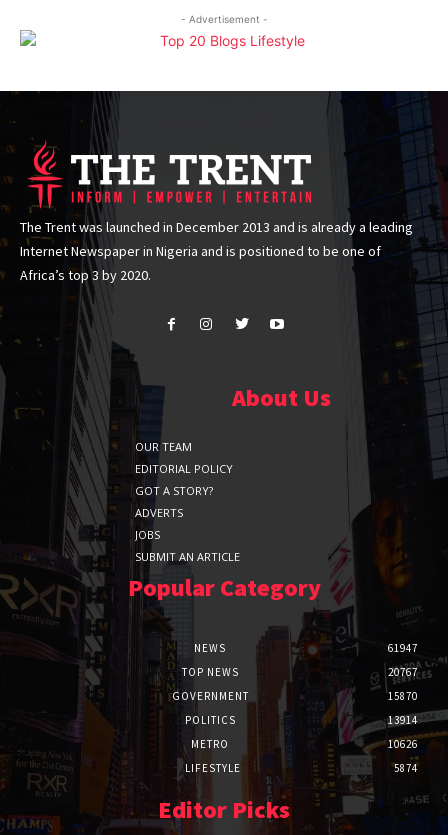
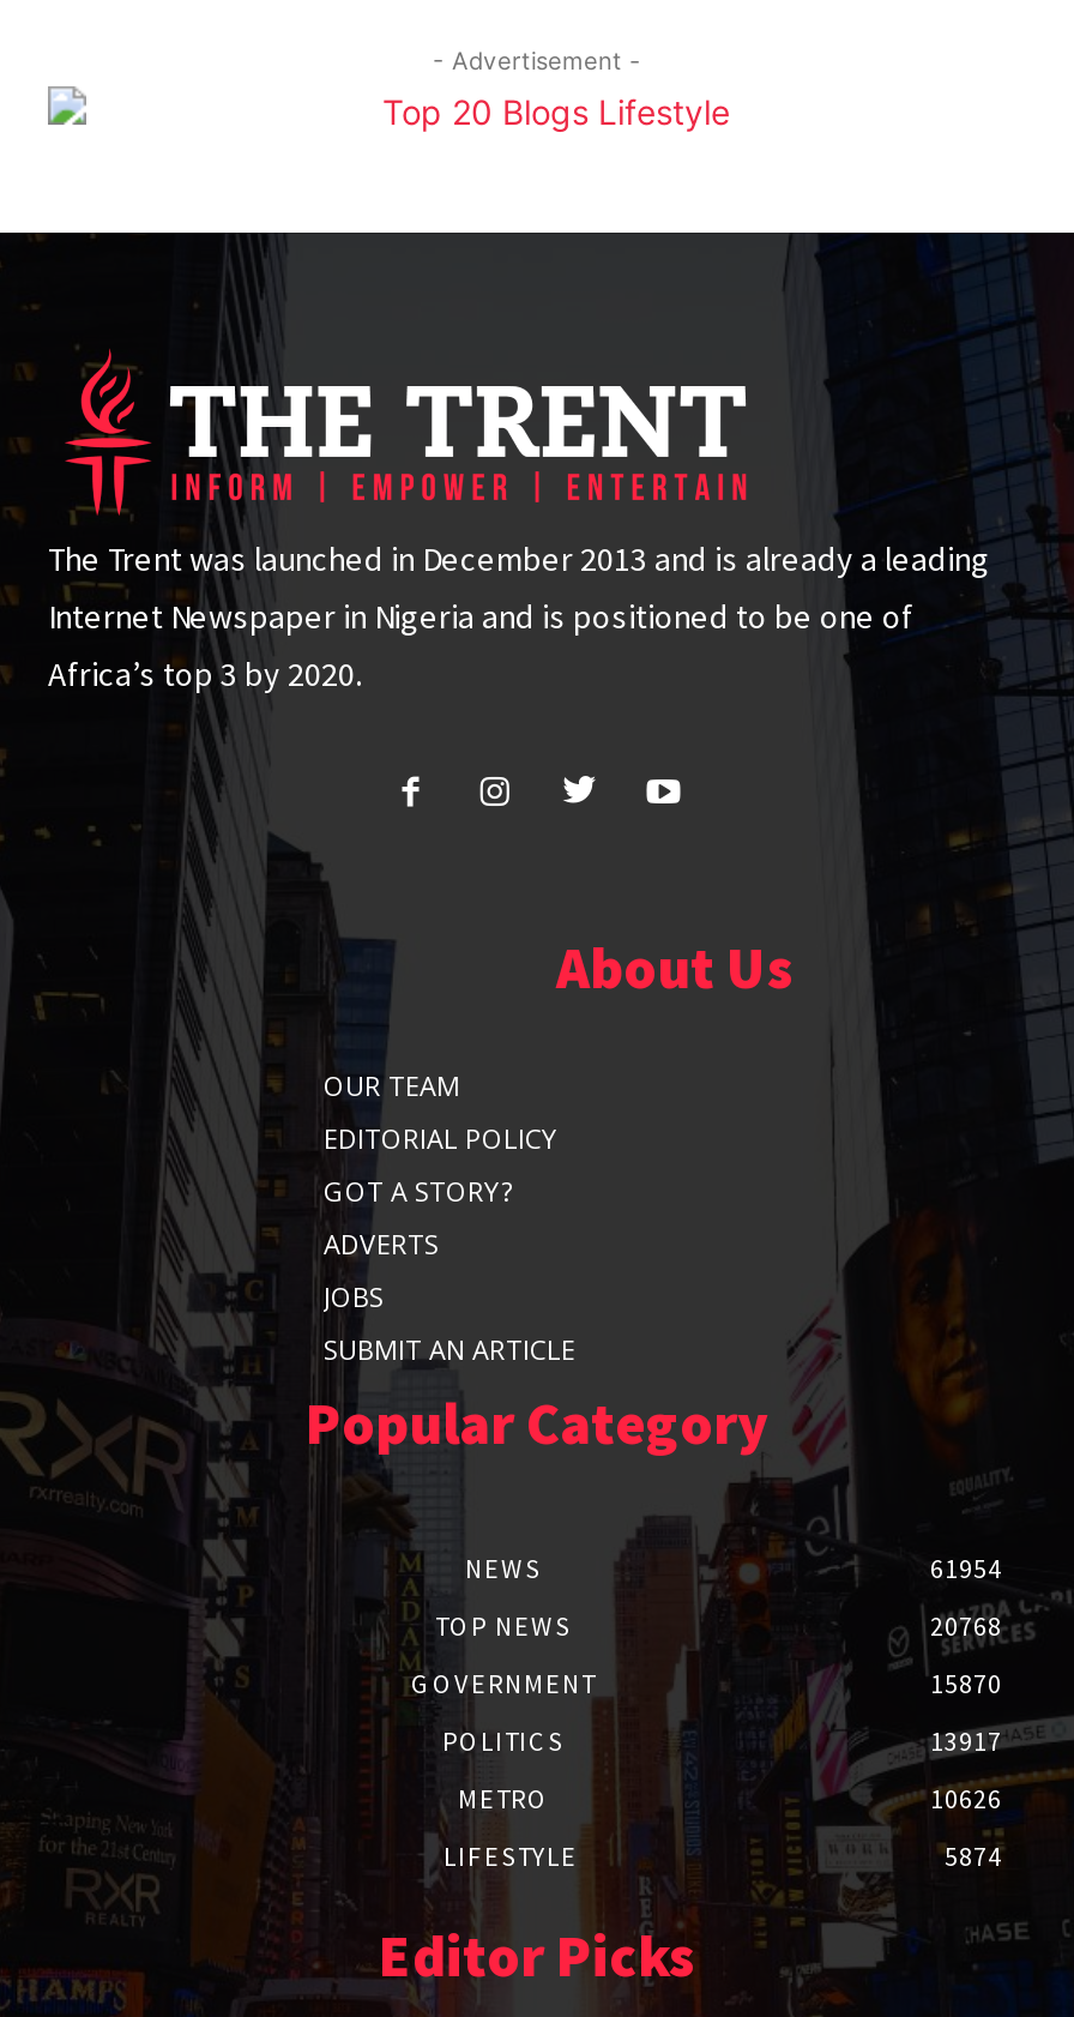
[388,641,418,655] 61947 -> [930,1551,1002,1585] 61954
[388,665,418,679] 20767 -> [930,1609,1002,1642] 20768
[388,713,418,727] 13914 -> [930,1724,1002,1758] 13917

